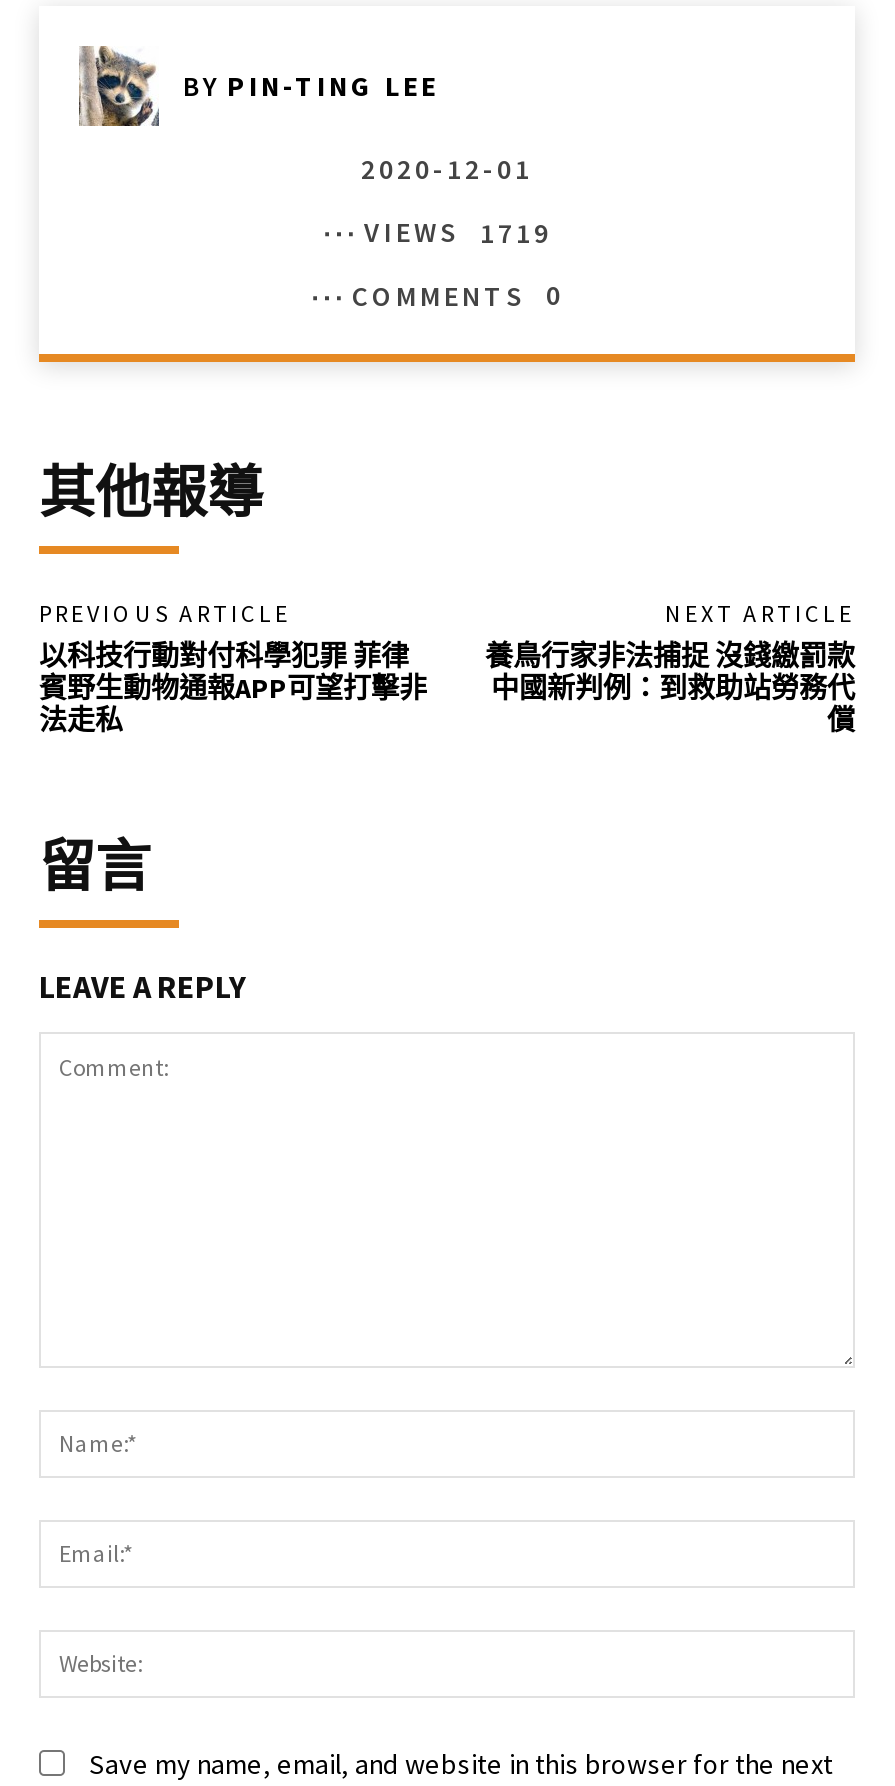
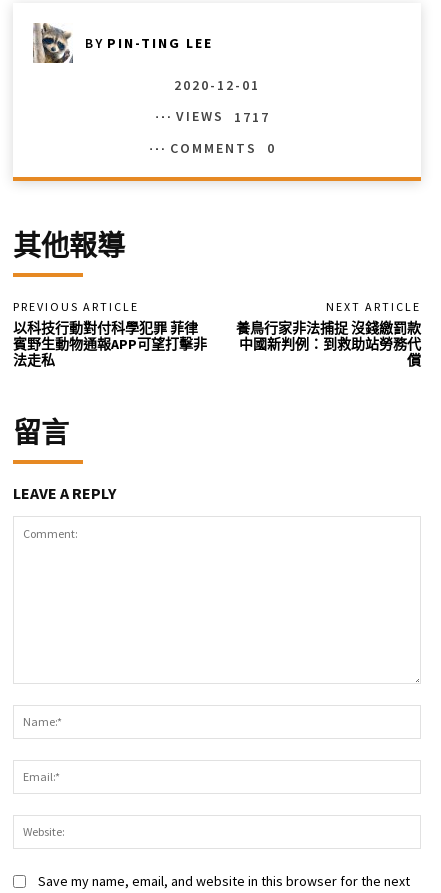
[364,214,552,250] VIEWS 1719 -> [175,107,269,125] VIEWS 1717

